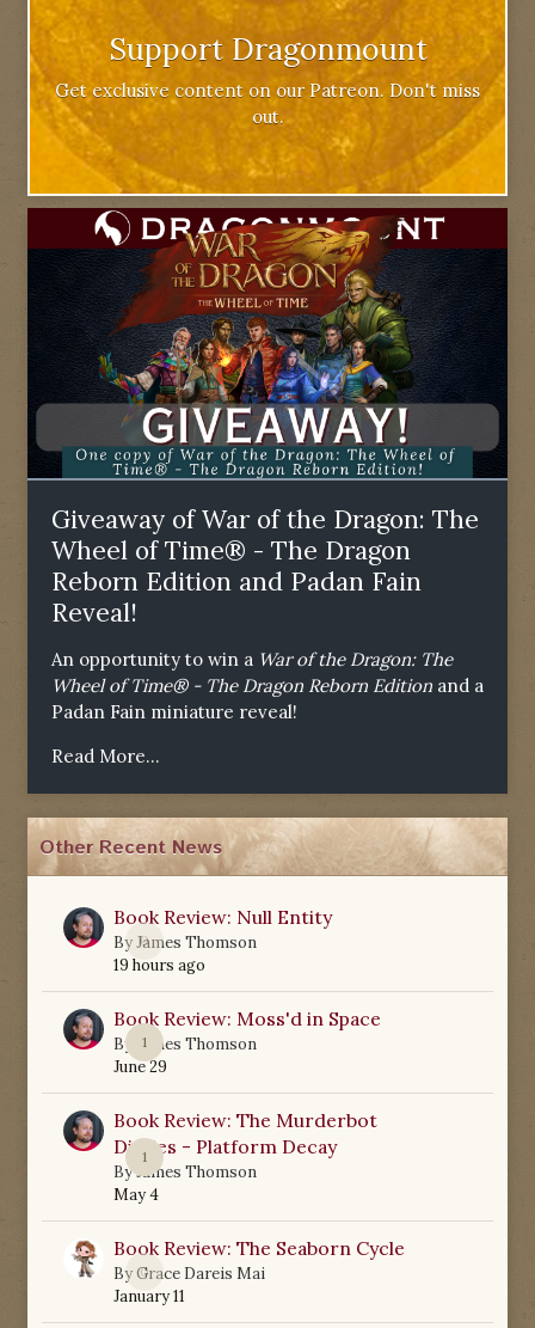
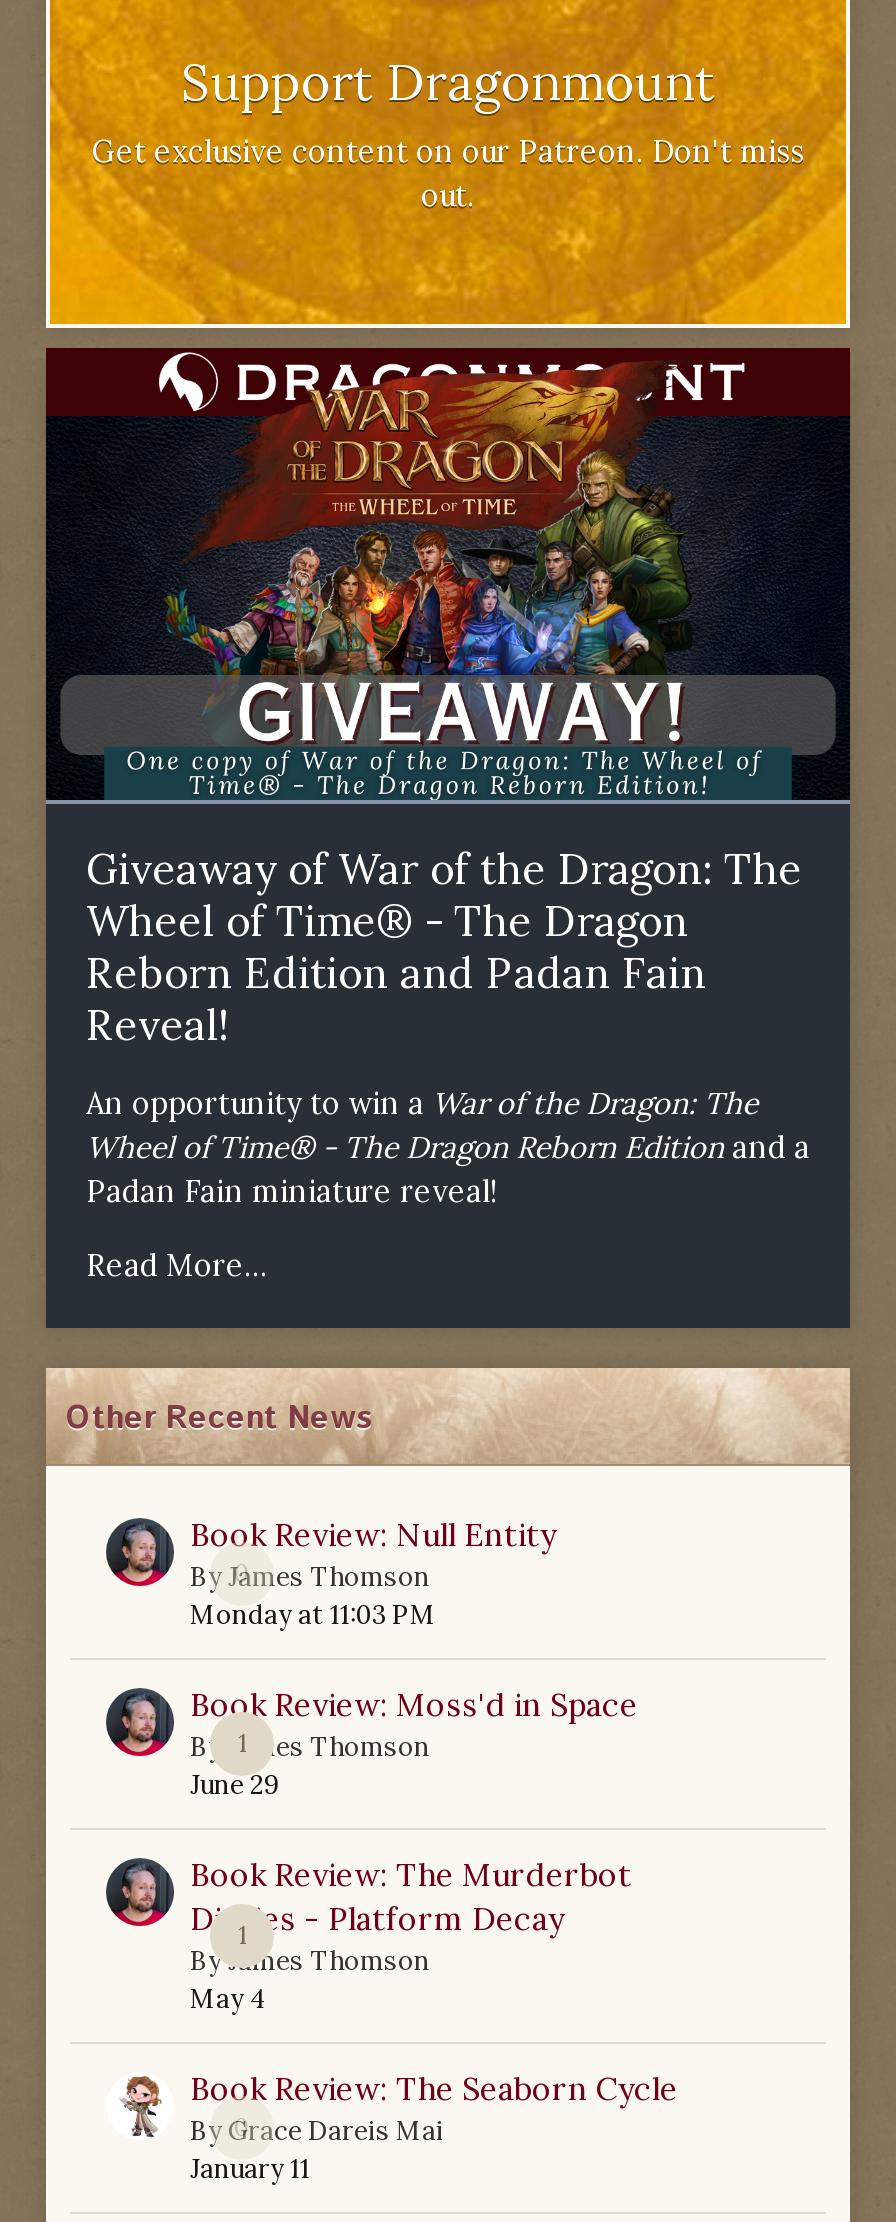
[113,955,205,975] 19 hours ago -> [190,1598,436,1632] Monday at 11:03 PM

